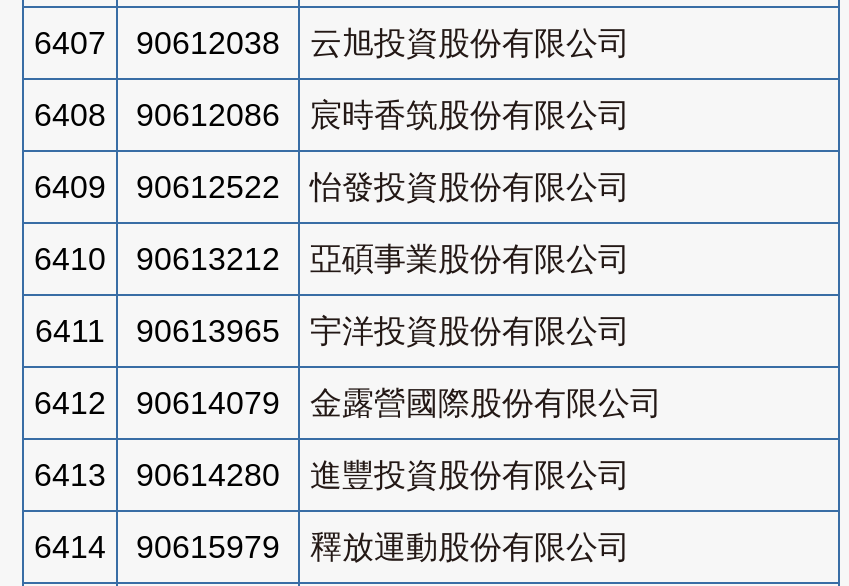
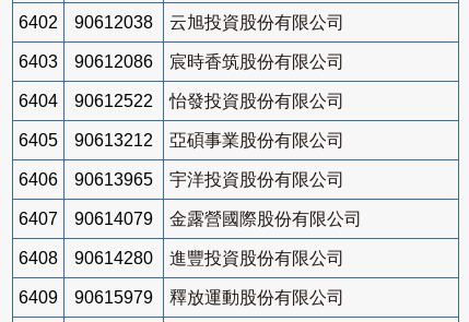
[34,26,630,60] 6407 90612038 云旭投資股份有限公司 -> [19,13,344,32] 6402 90612038 云旭投資股份有限公司
[34,98,630,132] 6408 90612086 宸時香筑股份有限公司 -> [19,52,344,71] 6403 90612086 宸時香筑股份有限公司
[34,170,630,204] 6409 90612522 怡發投資股份有限公司 -> [19,92,344,110] 6404 90612522 怡發投資股份有限公司
[34,242,630,276] 6410 90613212 亞碩事業股份有限公司 -> [19,131,344,149] 6405 90613212 亞碩事業股份有限公司
[35,314,630,348] 6411 90613965 宇洋投資股份有限公司 -> [19,170,344,189] 6406 90613965 宇洋投資股份有限公司
[34,386,662,420] 6412 90614079 金露營國際股份有限公司 -> [19,209,362,228] 6407 90614079 金露營國際股份有限公司
[34,458,630,492] 6413 90614280 進豐投資股份有限公司 -> [19,249,344,267] 6408 90614280 進豐投資股份有限公司
[34,530,630,564] 6414 90615979 釋放運動股份有限公司 -> [19,288,344,307] 6409 90615979 釋放運動股份有限公司

